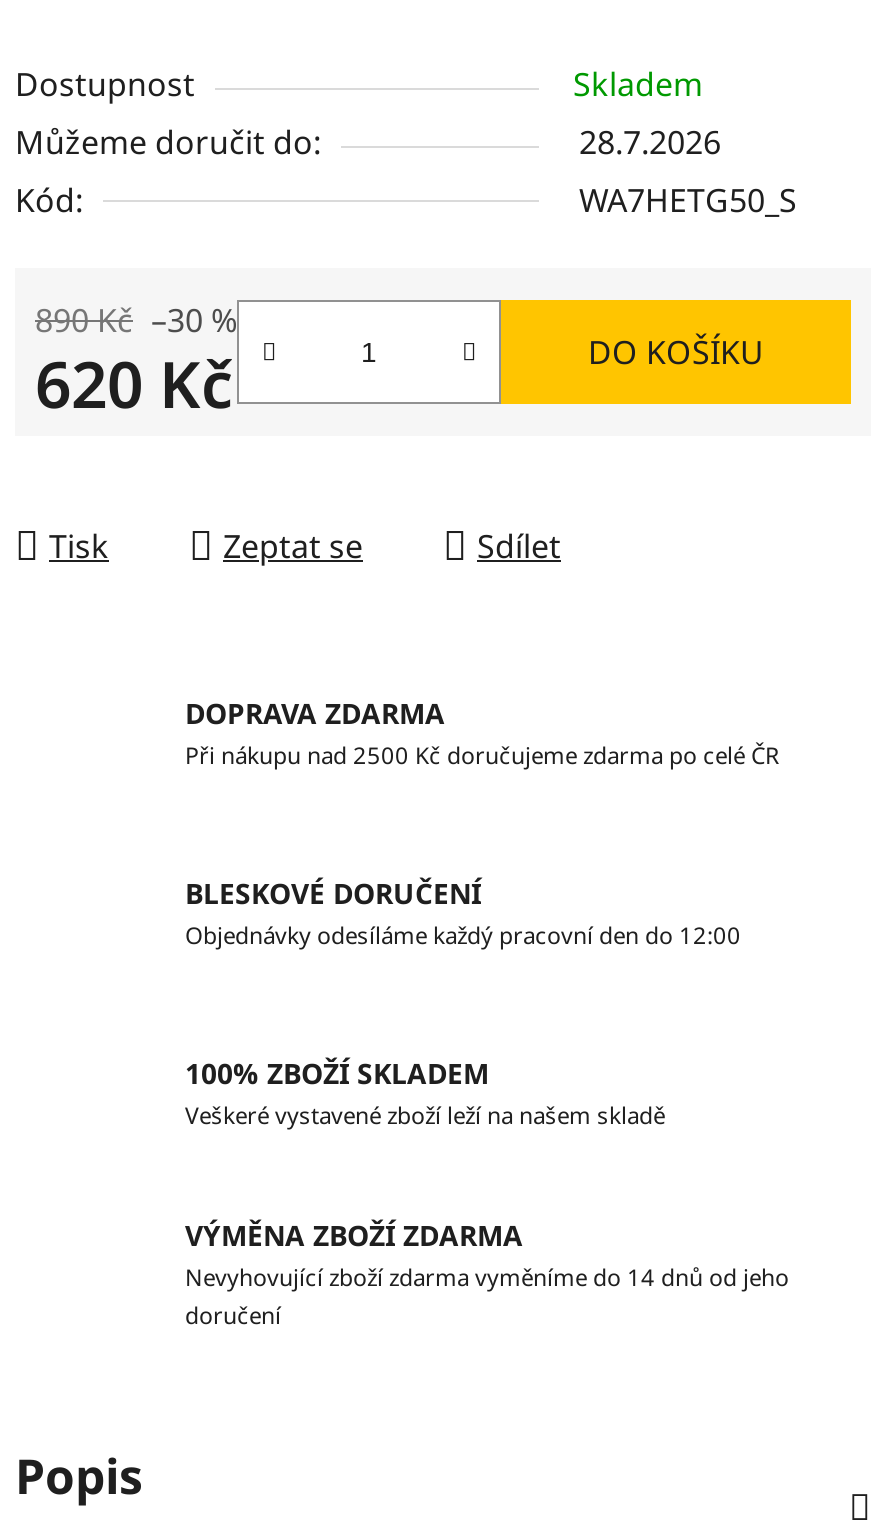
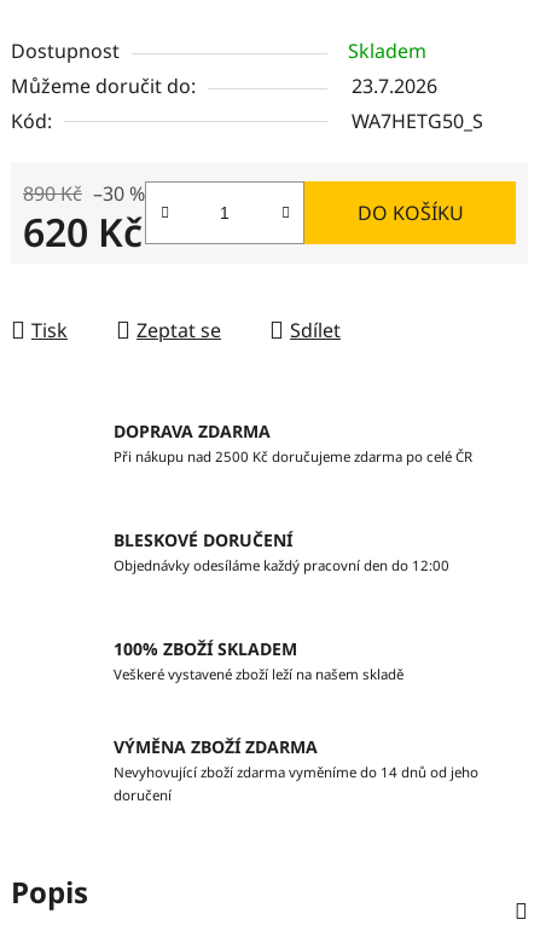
[579,119,721,163] 28.7.2026 -> [352,72,437,99] 23.7.2026

